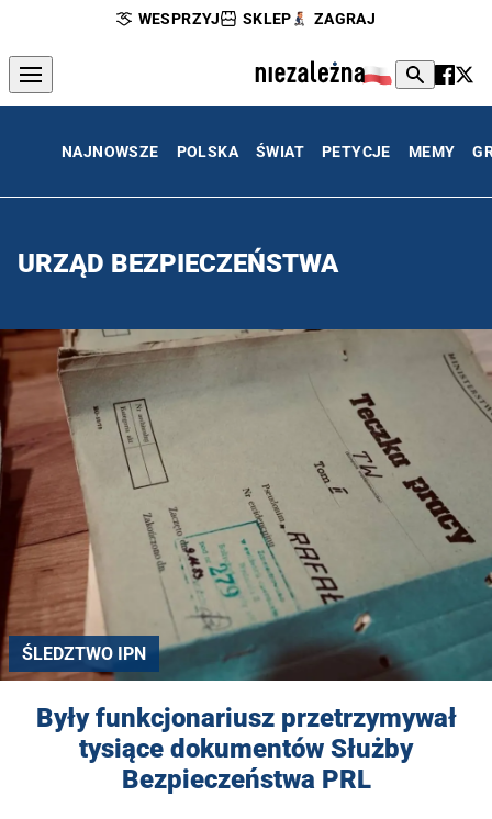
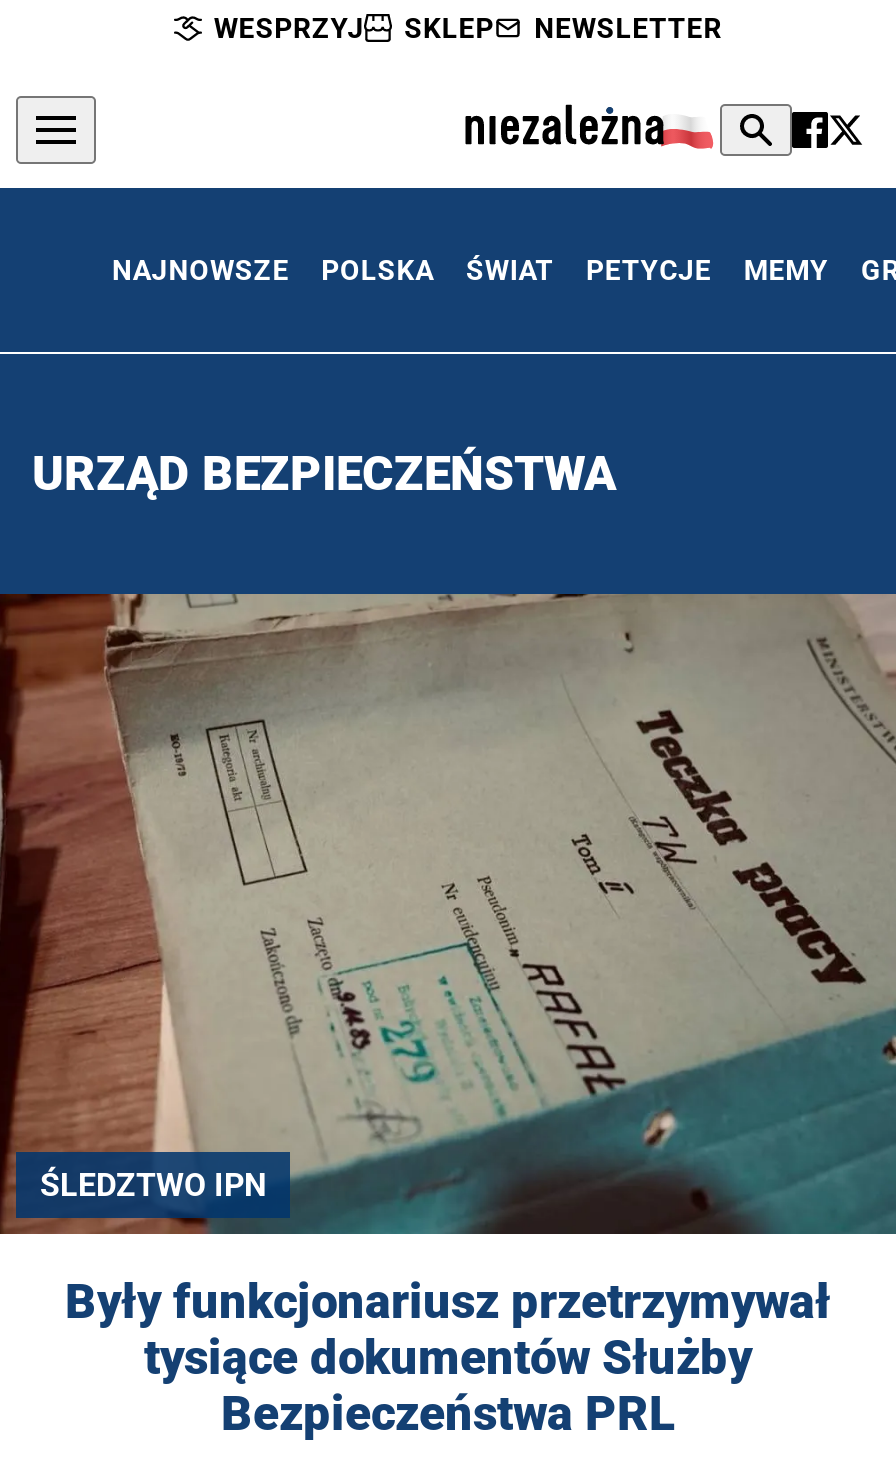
[314,10,376,27] ZAGRAJ -> [534,12,722,44] NEWSLETTER

